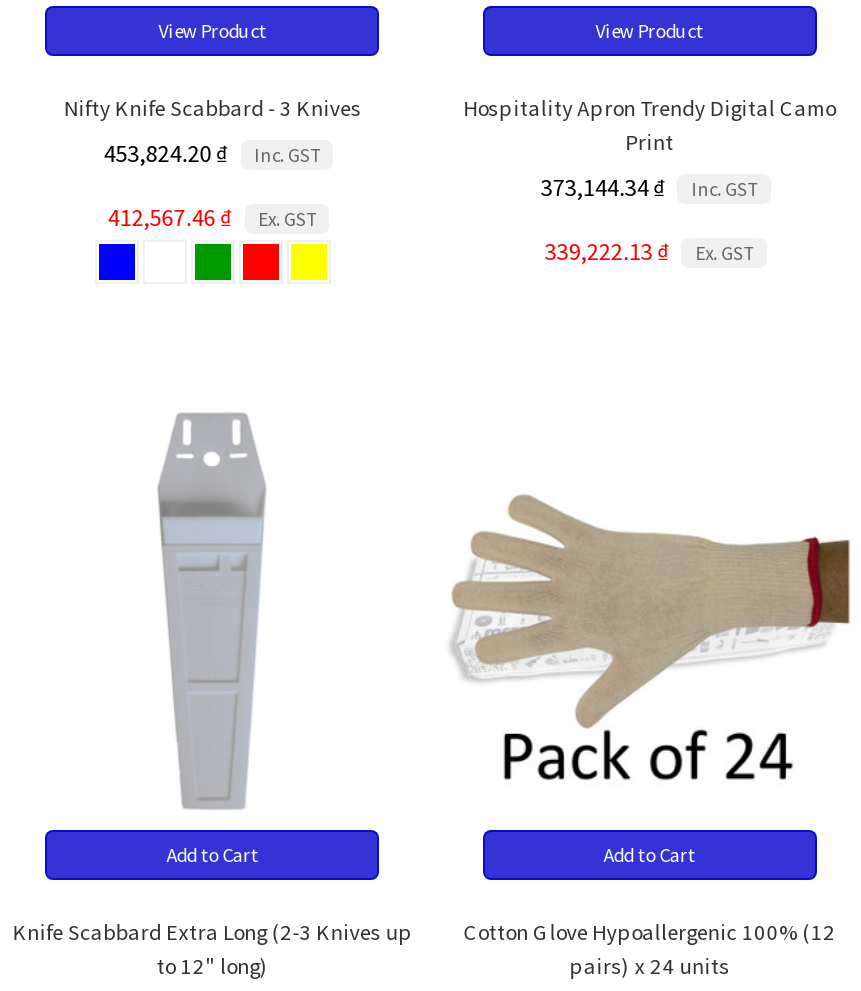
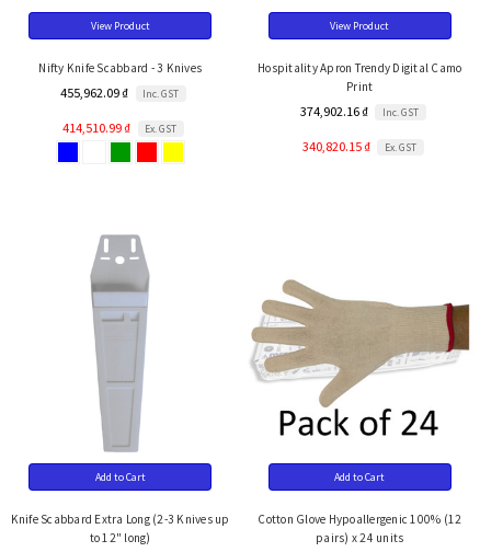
[103,138,320,168] 453,824.20 ₫ Inc. GST -> [60,84,179,101] 455,962.09 ₫ Inc. GST
[541,172,757,202] 373,144.34 ₫ Inc. GST -> [300,103,419,119] 374,902.16 ₫ Inc. GST
[107,201,316,231] 412,567.46 ₫ Ex. GST -> [63,119,177,135] 414,510.99 ₫ Ex. GST
[545,235,753,265] 339,222.13 ₫ Ex. GST -> [302,138,417,154] 340,820.15 ₫ Ex. GST

